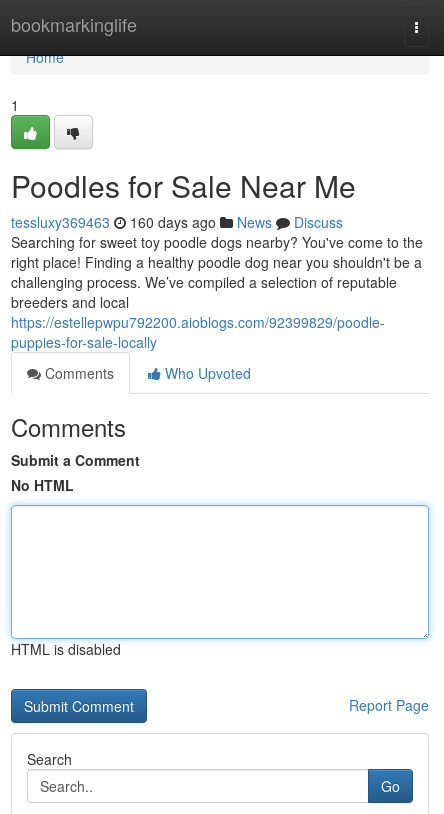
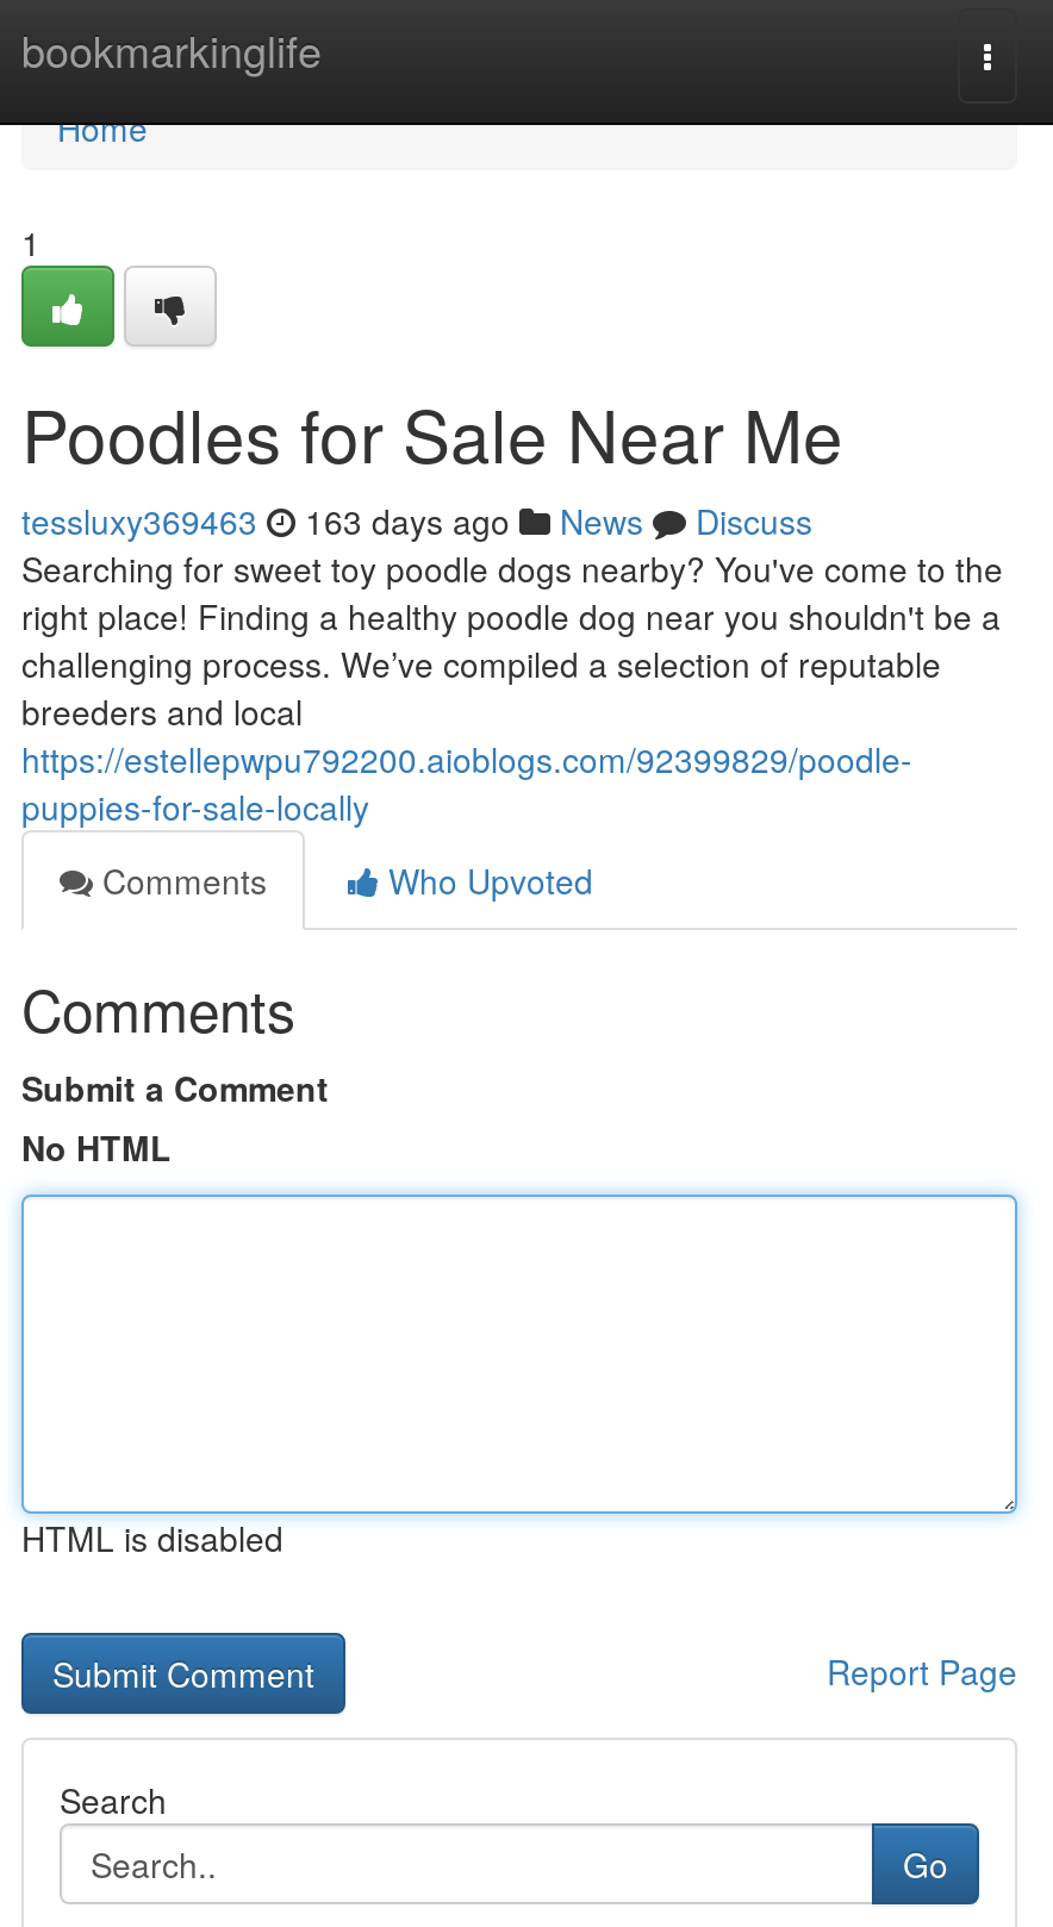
[11,212,343,232] tessluxy369463 160 days ago News Discuss -> [21,497,812,544] tessluxy369463 163 days ago News Discuss

